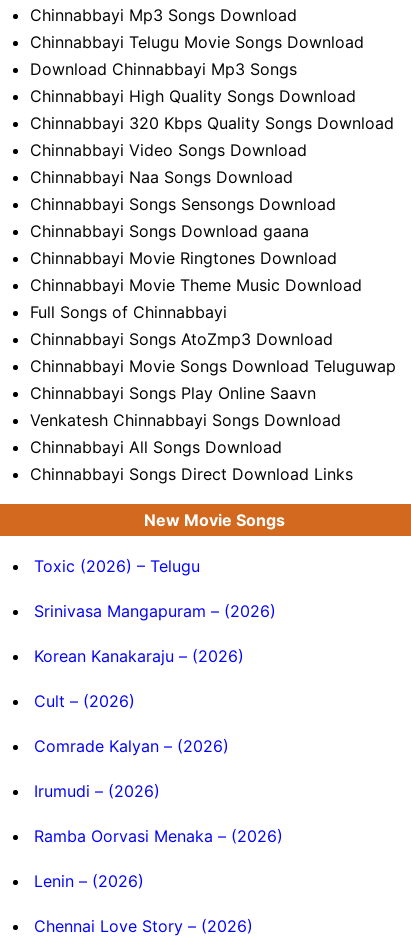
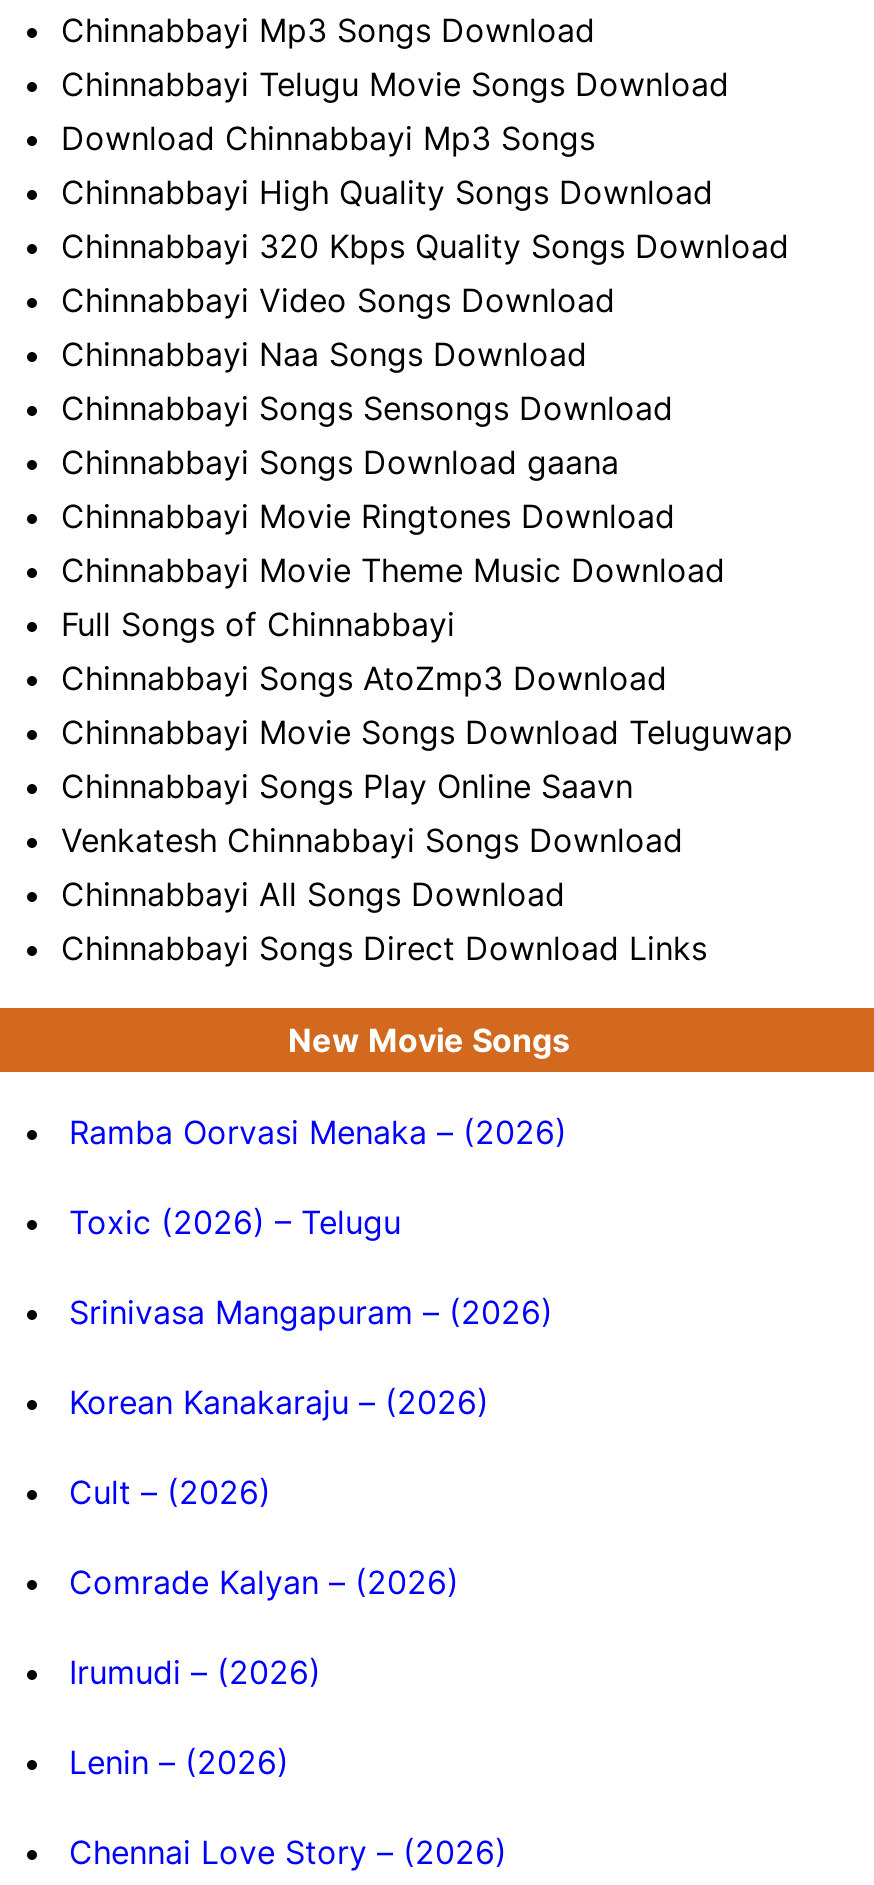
moved [34,556,276,801] -> [69,1203,553,1693]: Toxic (2026) – Telugu | Srinivasa Mangapuram – (2026) | Korean Kanakaraju – (2026) | Cult – (2026) | Comrade Kalyan – (2026) | Irumudi – (2026)
moved [34,826,283,846] -> [69,1113,567,1153]: Ramba Oorvasi Menaka – (2026)

